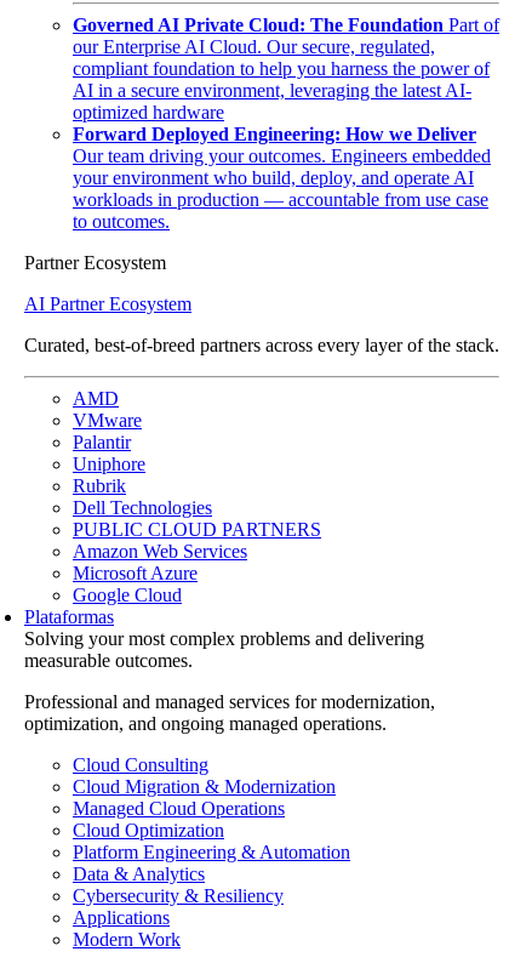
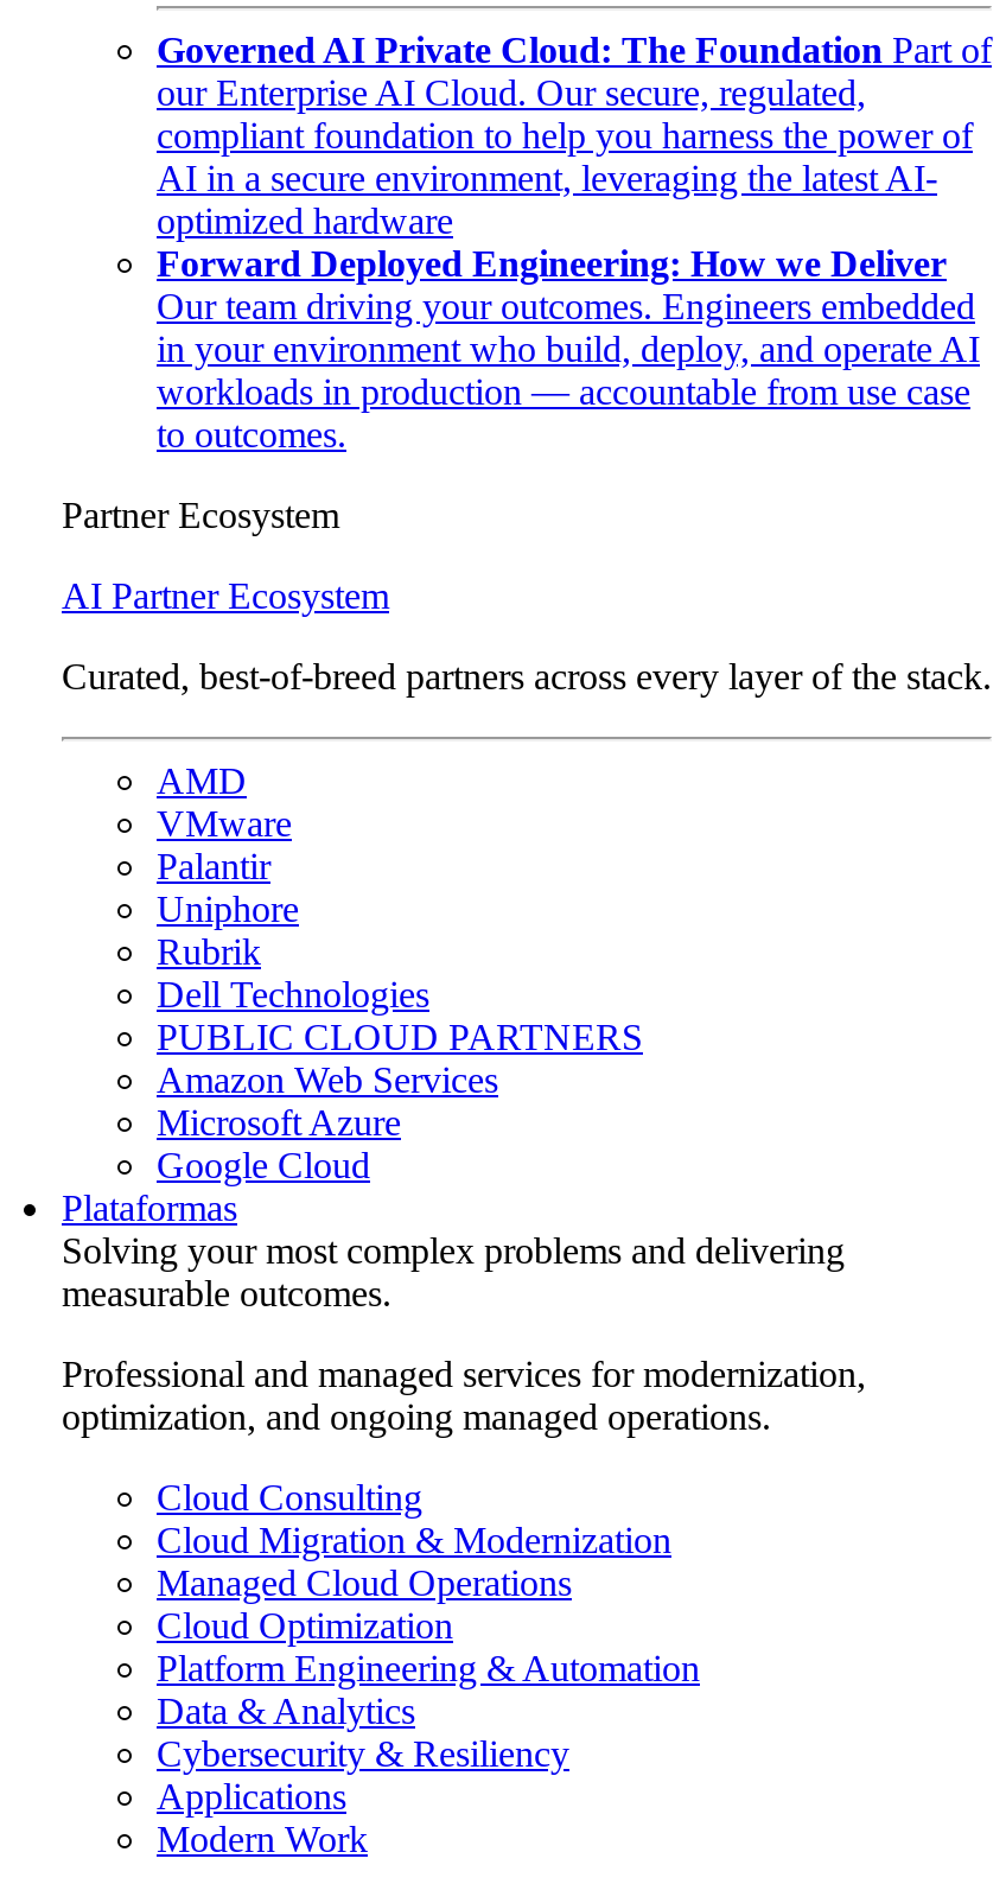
[73,168,474,188] your environment who build, deploy, and operate AI -> [157,329,980,369] in your environment who build, deploy, and operate AI

